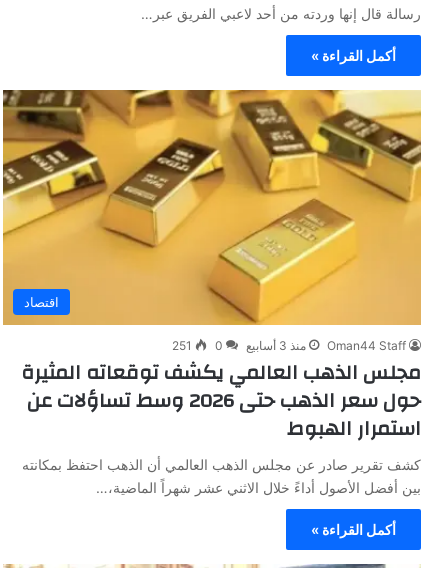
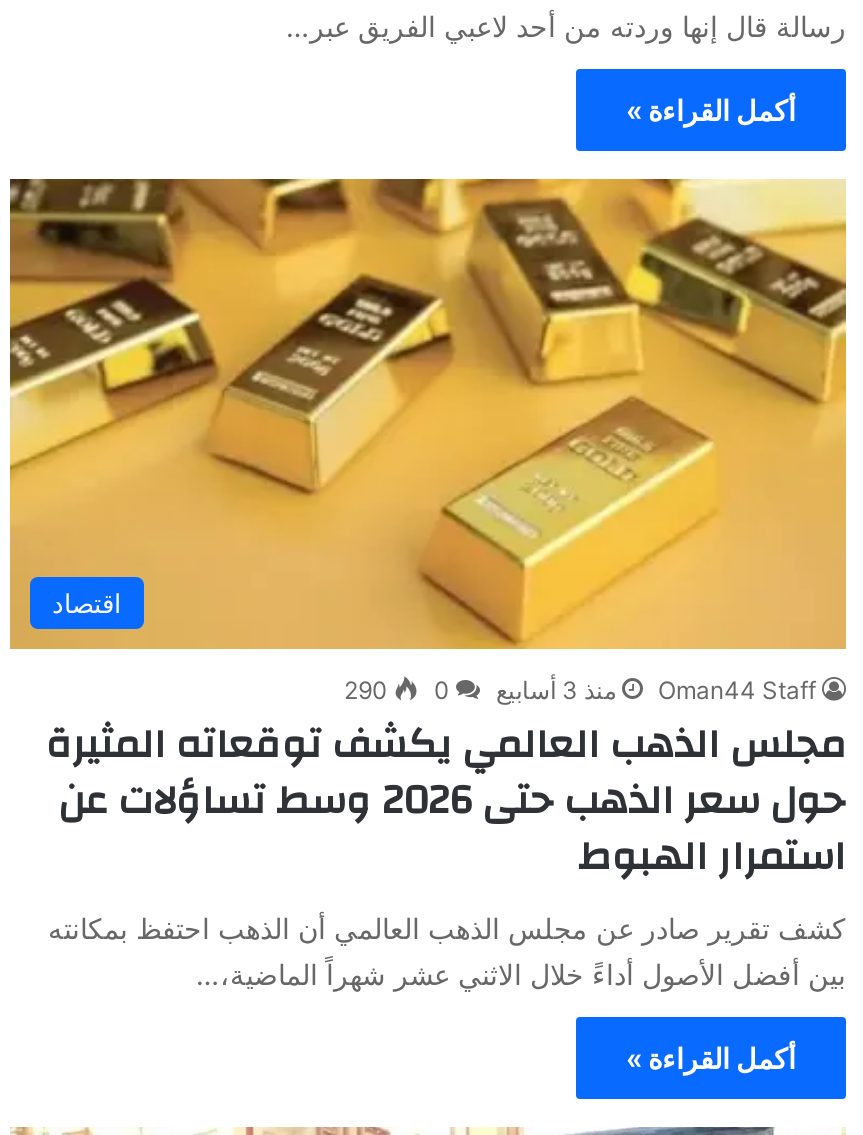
[172,338,223,353] 251 0 -> [344,676,450,706] 290 0

